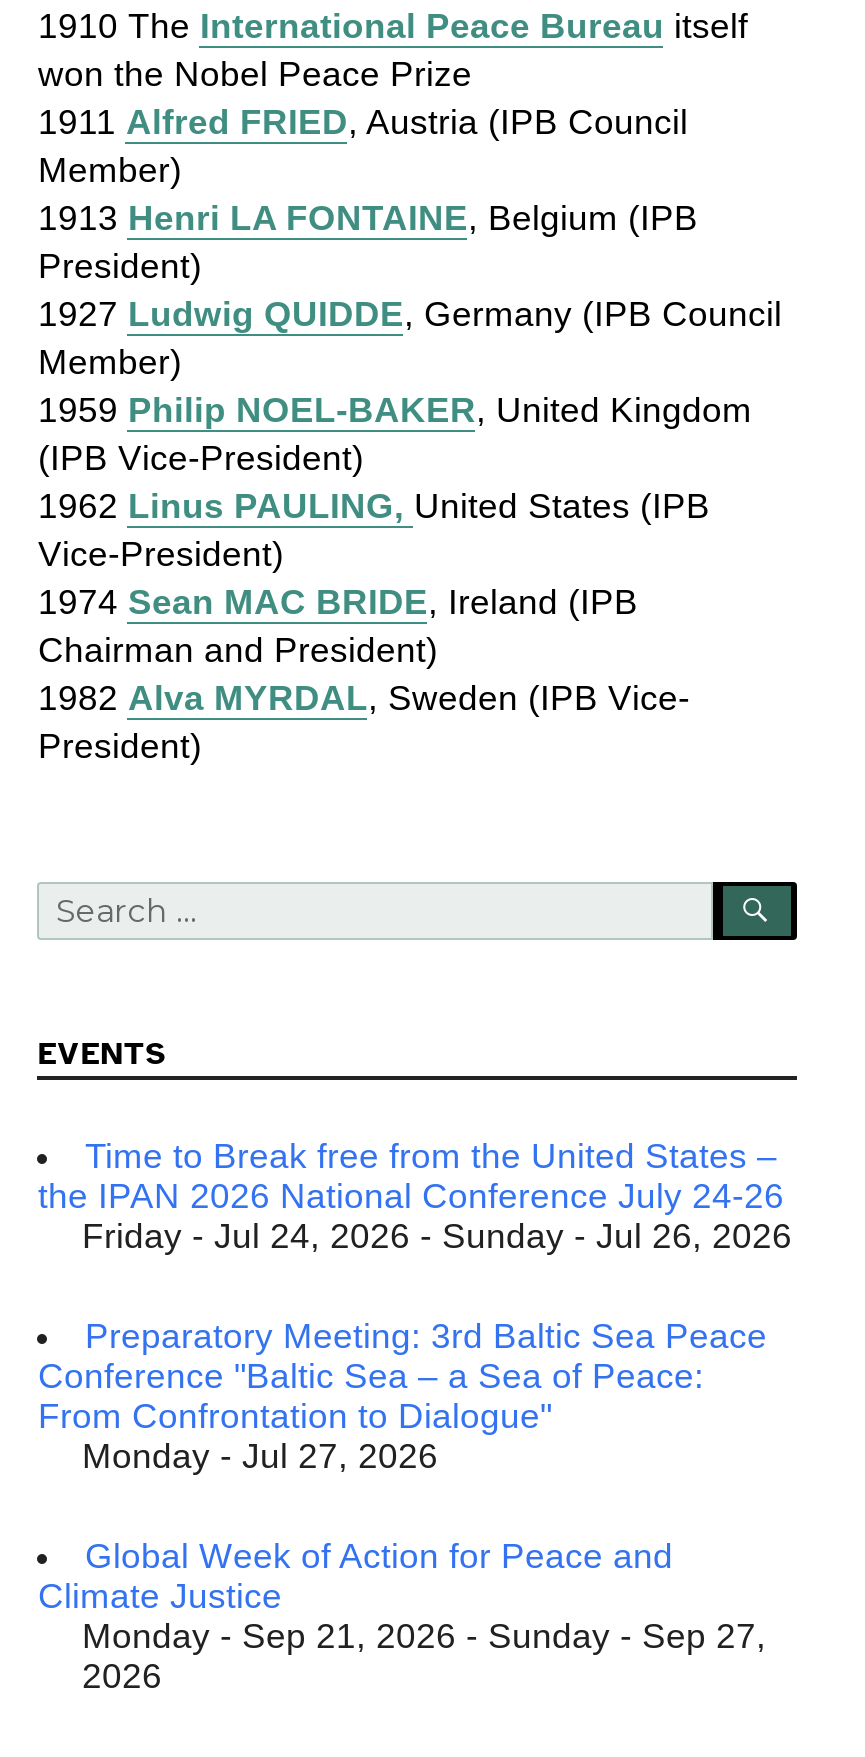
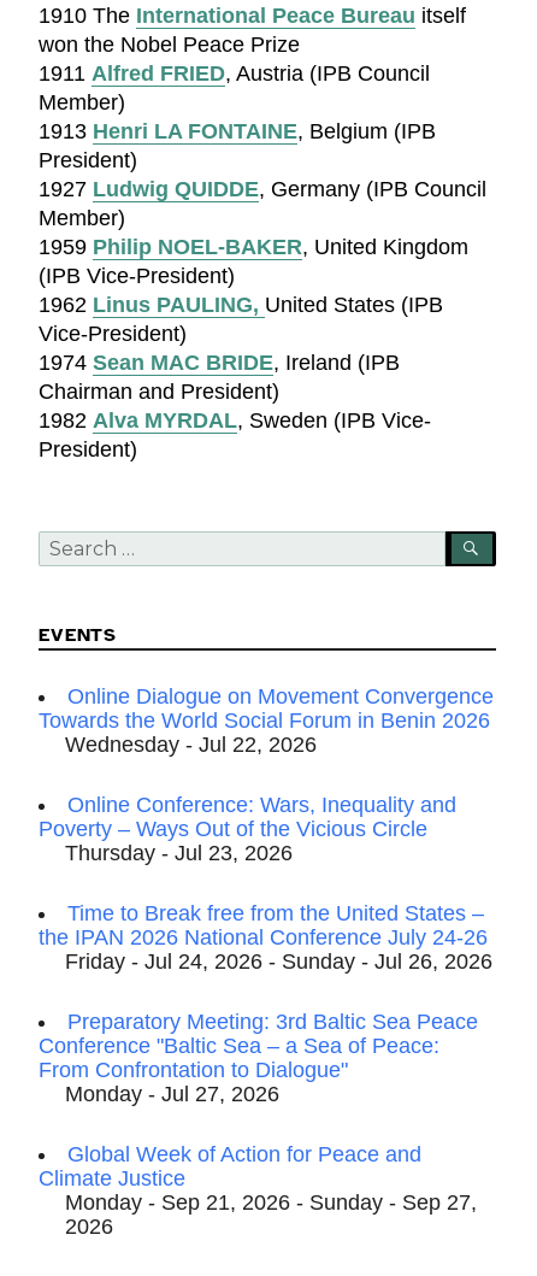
none -> [39,685,494,865] Online Dialogue on Movement Convergence | Towards the World Social Forum in Benin 2026 | Wednesday - Jul 22, 2026 | Online Conference: Wars, Inequality and | Poverty – Ways Out of the Vicious Circle | Thursday - Jul 23, 2026

